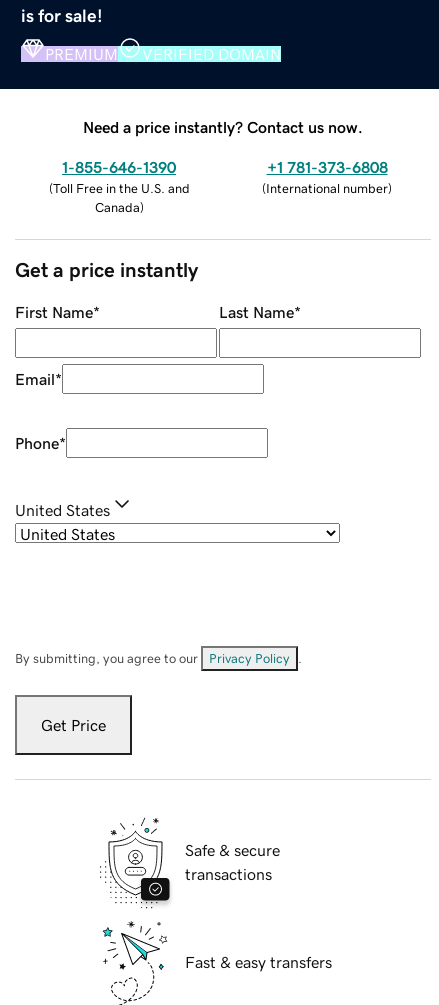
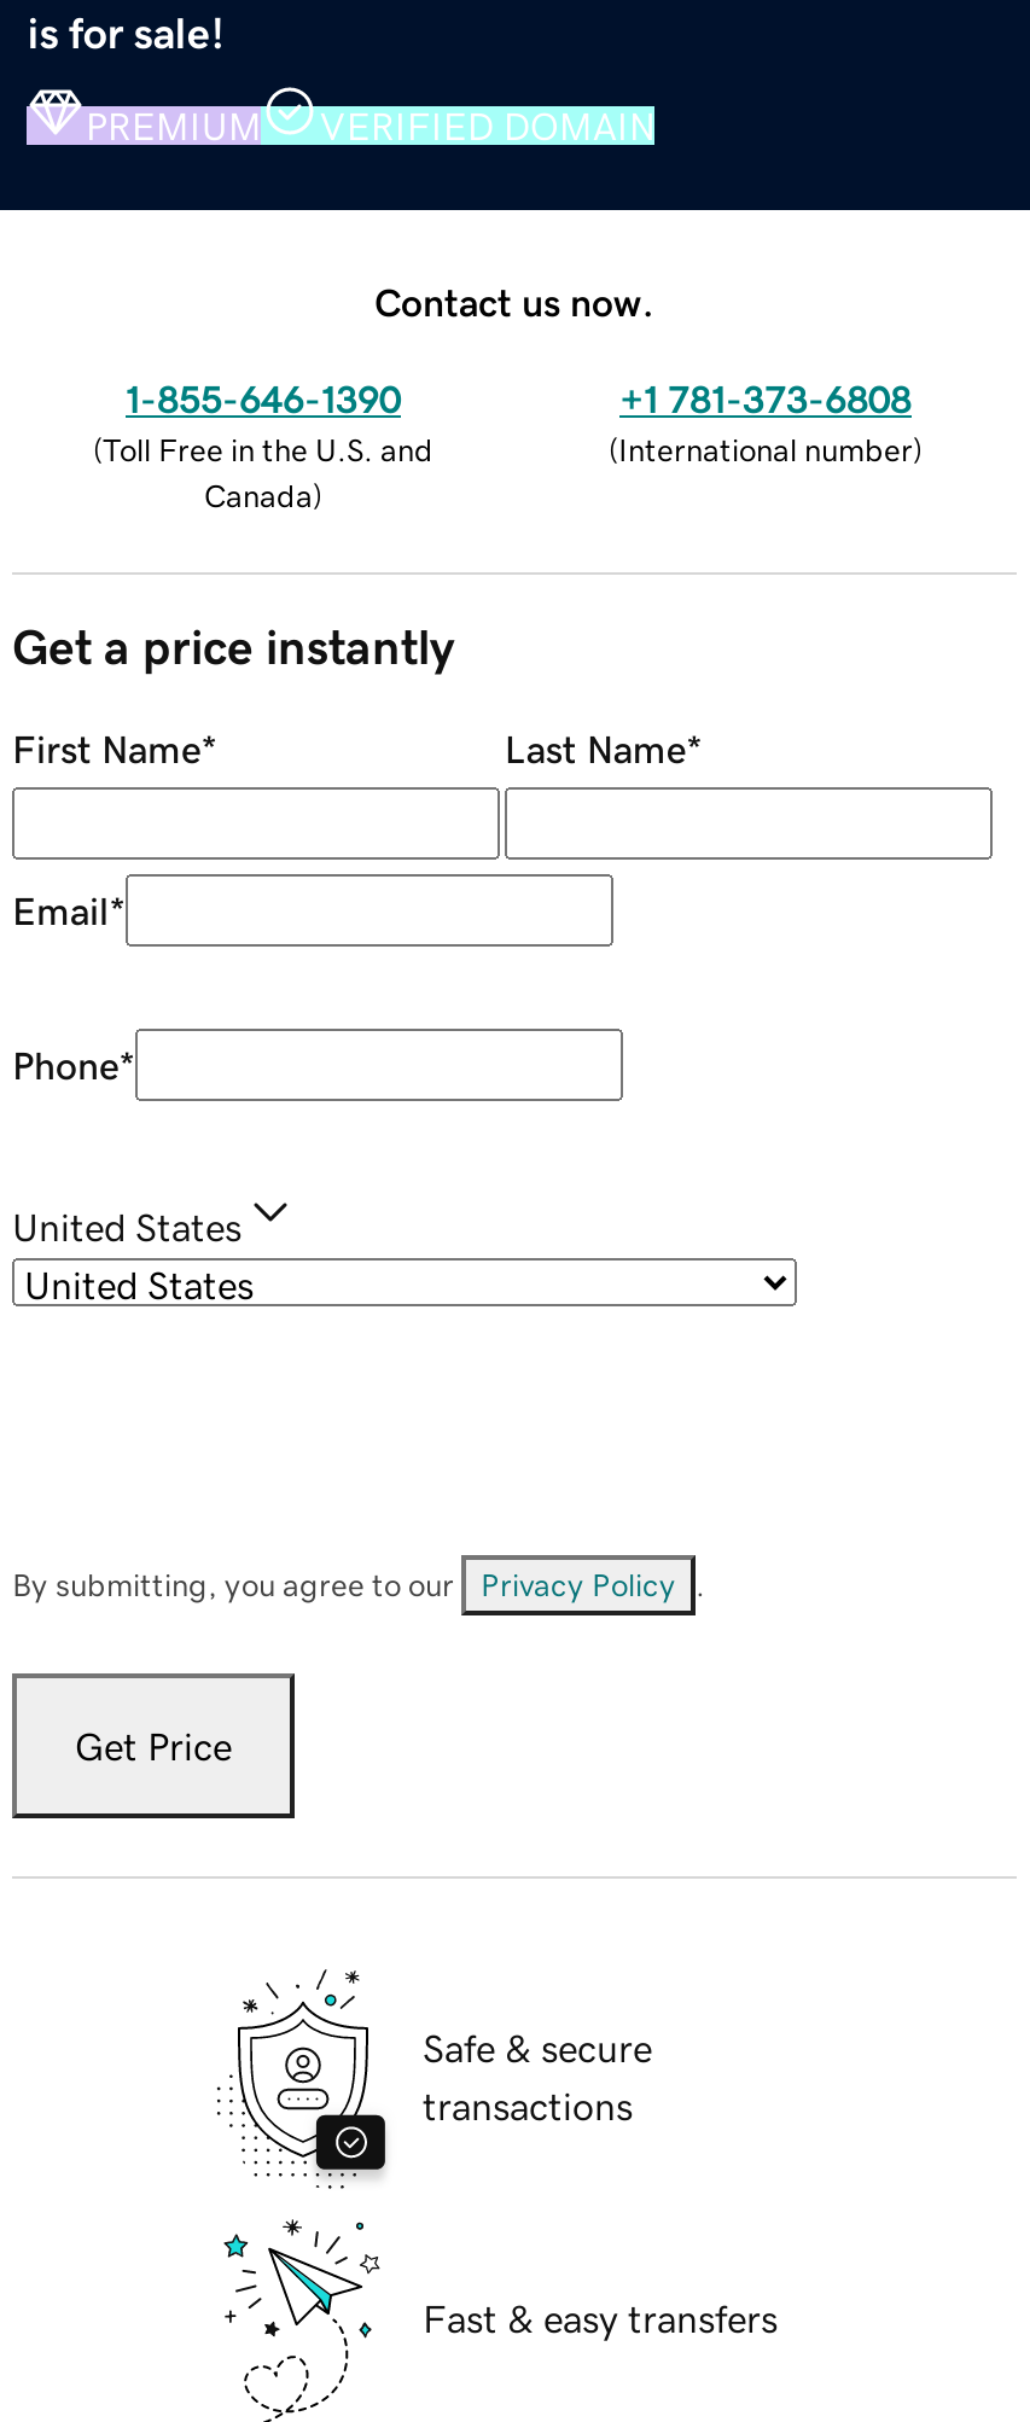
[83,119,363,135] Need a price instantly? Contact us now. -> [374,282,654,320] Contact us now.

